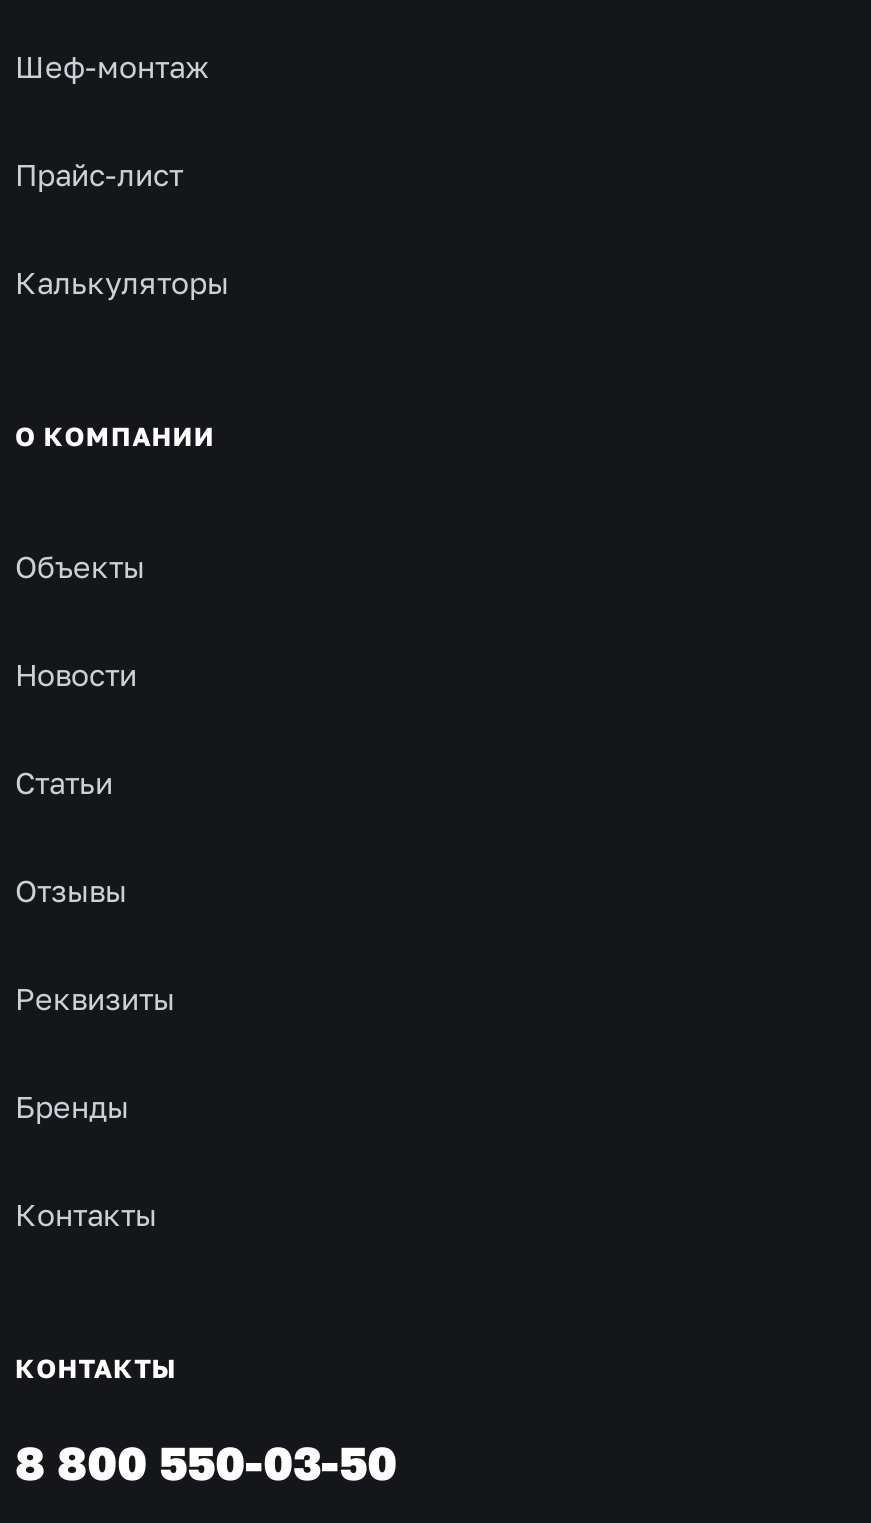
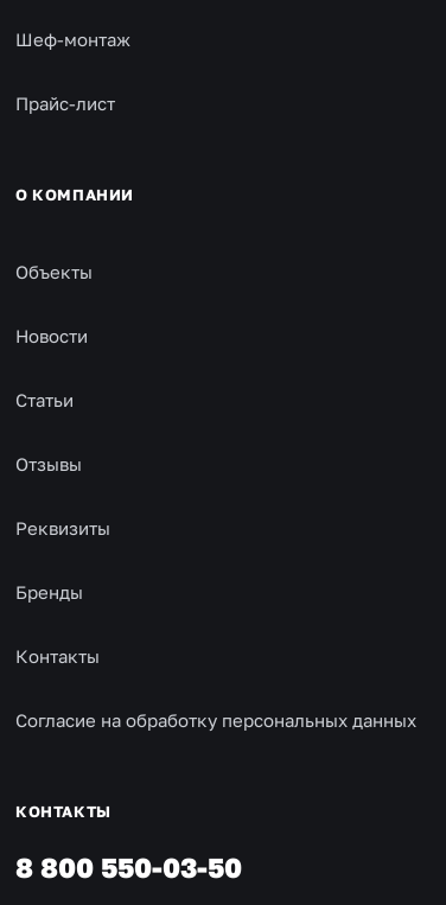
[15,264,229,300] Калькуляторы -> none
moved [15,420,215,1232] -> [15,185,134,667]: О КОМПАНИИ | Объекты | Новости | Статьи | Отзывы | Реквизиты | Бренды | Контакты
none -> [15,709,416,731] Согласие на обработку персональных данных

